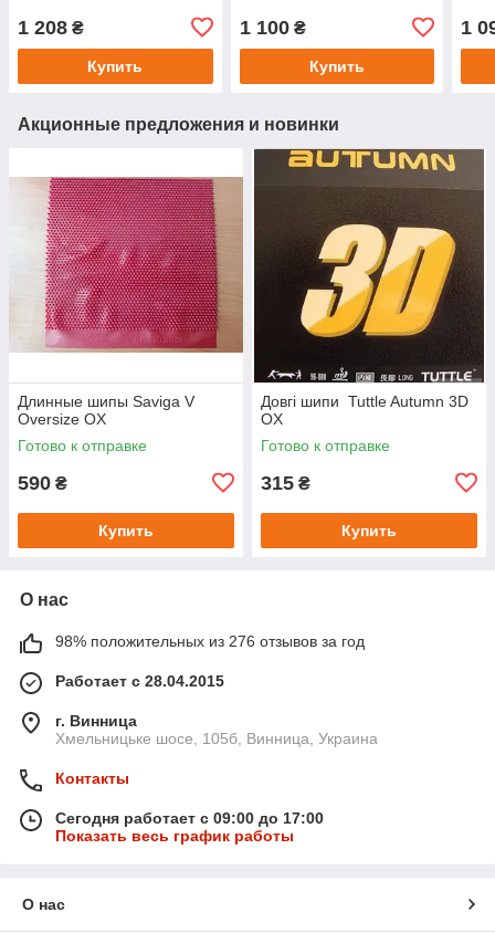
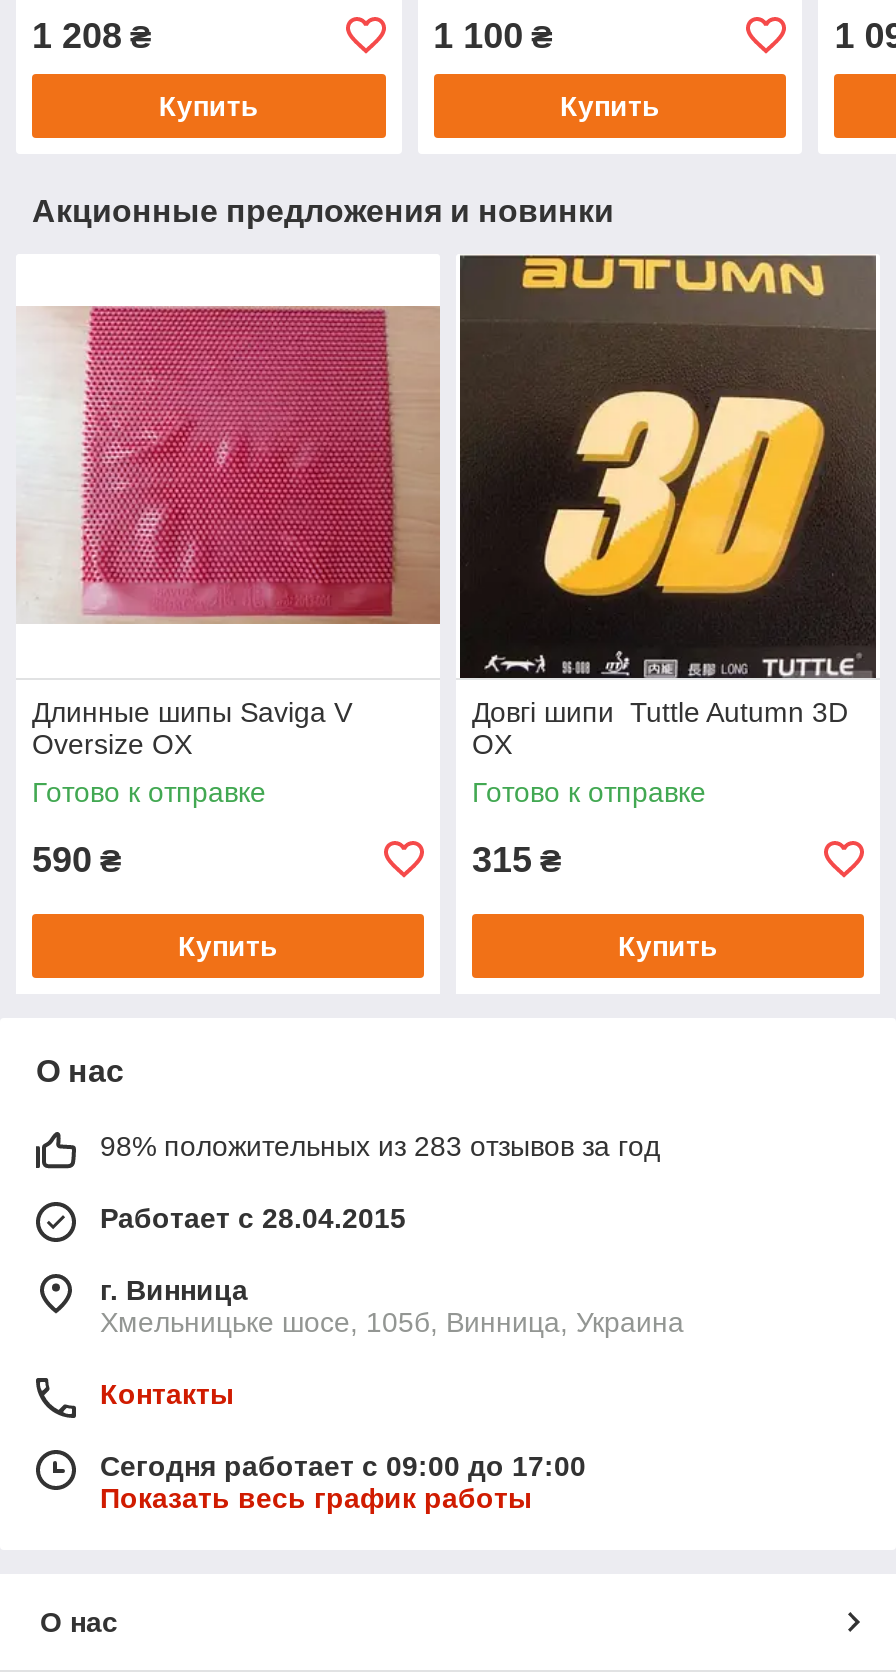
[55,632,365,650] 98% положительных из 276 отзывов за год -> [100,1130,660,1162] 98% положительных из 283 отзывов за год

